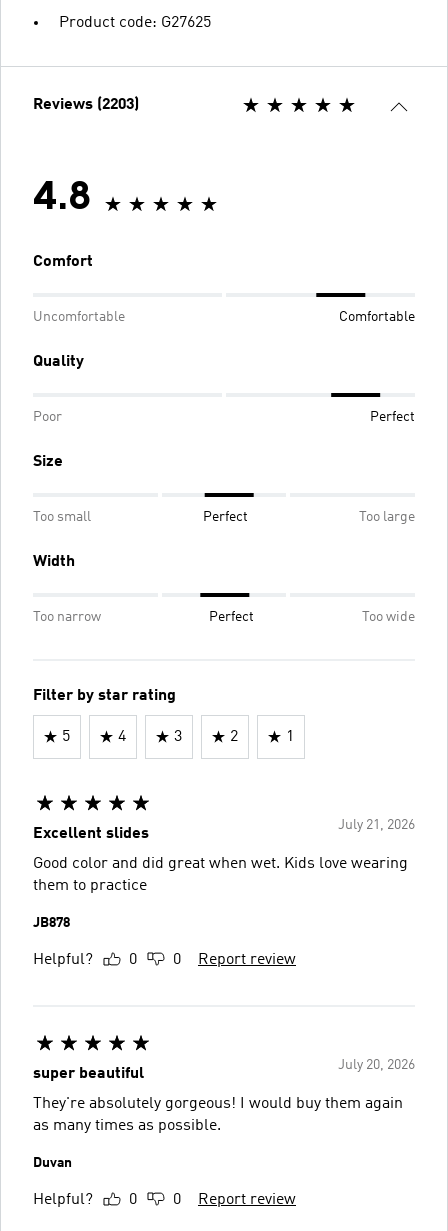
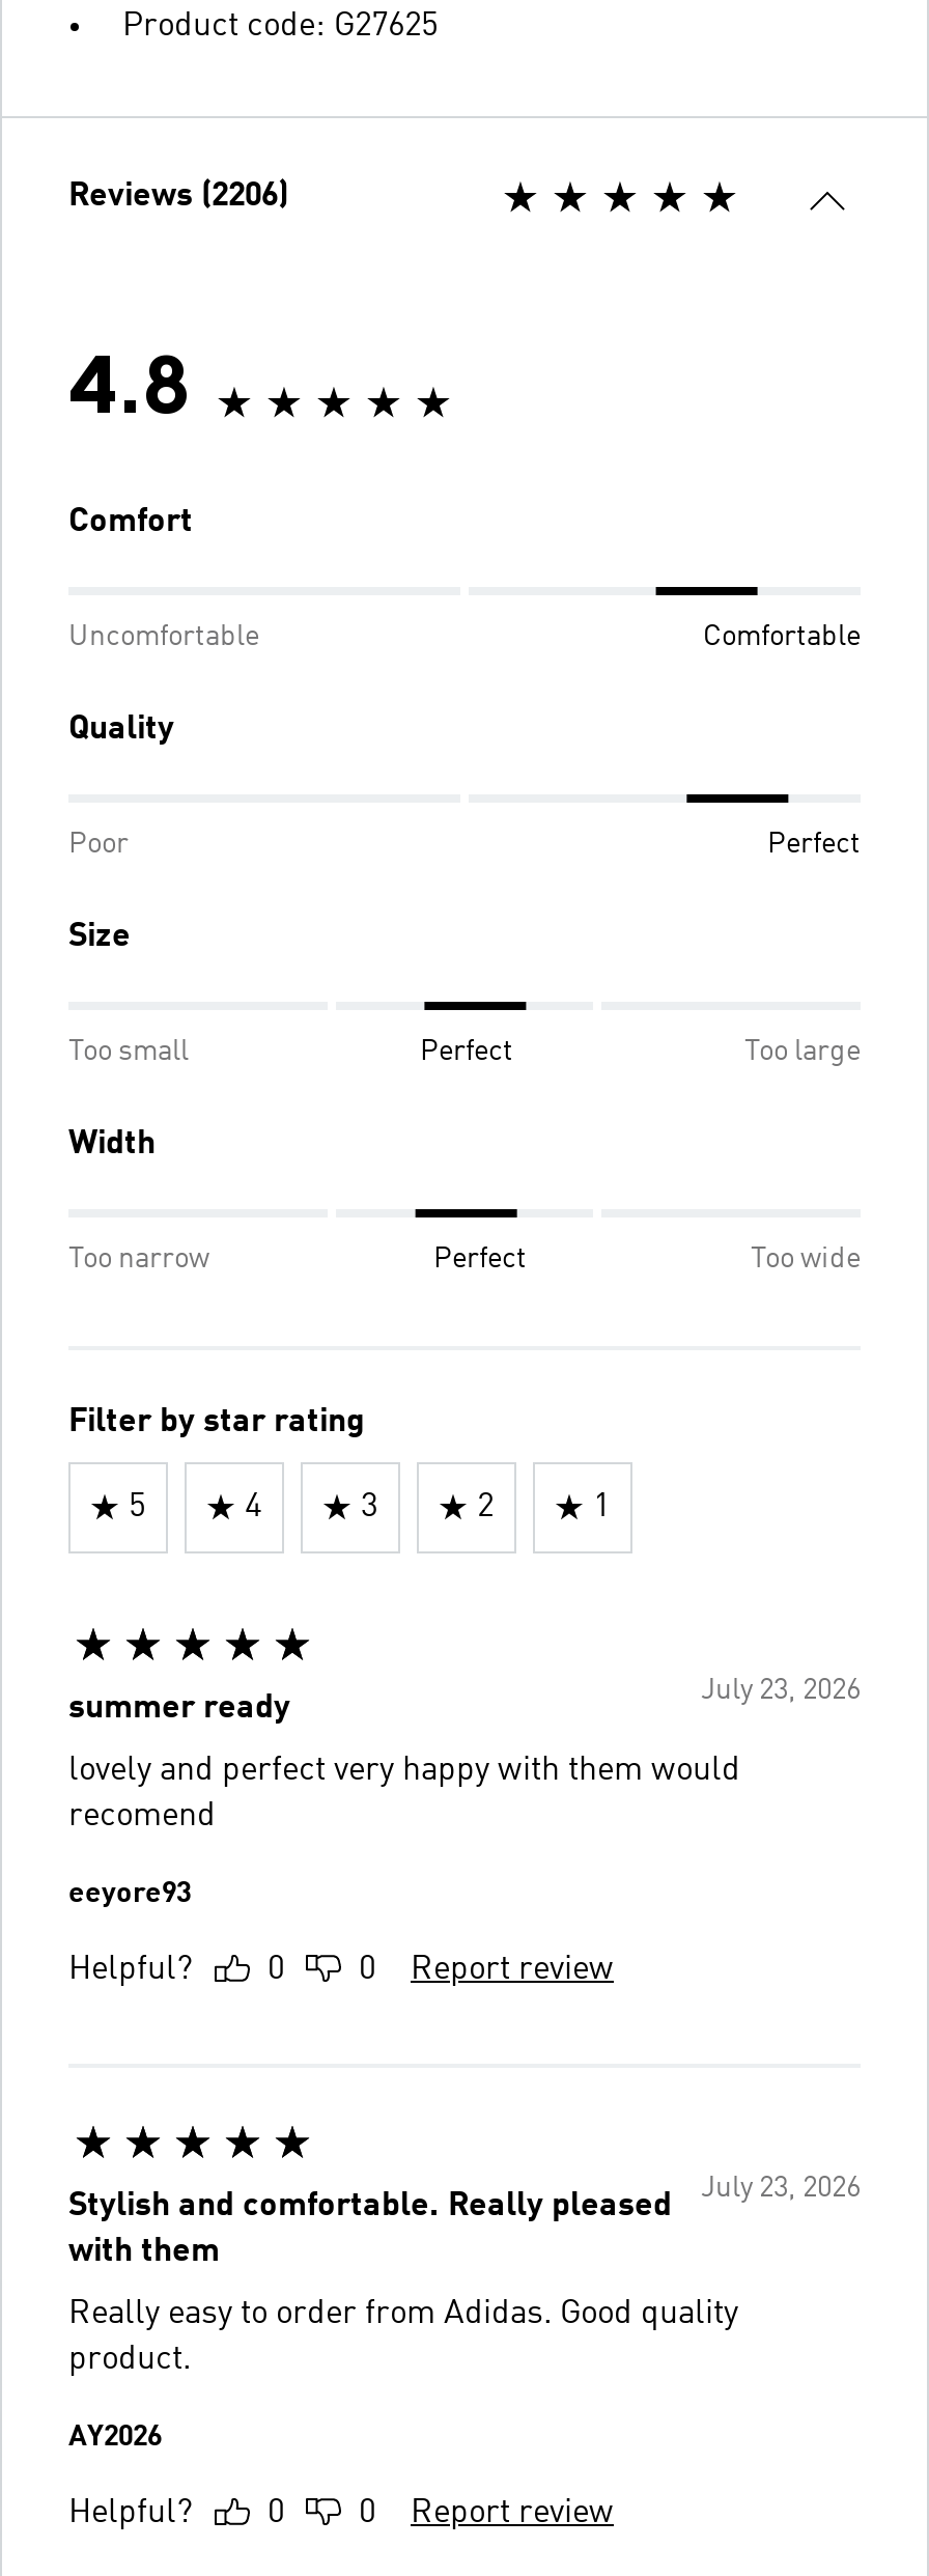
[33,97,139,113] Reviews (2203) -> [68,180,288,214] Reviews (2206)
[33,818,415,842] July 21, 2026 | Excellent slides -> [68,1676,861,1726] July 23, 2026 | summer ready
[33,856,408,894] Good color and did great when wet. Kids love wearing | them to practice -> [68,1755,740,1833] lovely and perfect very happy with them would | recomend
[33,916,70,930] JB878 -> [68,1879,191,1908] eeyore93
[33,1058,415,1082] July 20, 2026 | super beautiful -> [68,2174,861,2269] July 23, 2026 | Stylish and comfortable. Really pleased | with them
[33,1096,403,1134] They're absolutely gorgeous! I would buy them again | as many times as possible. -> [68,2298,738,2377] Really easy to order from Adidas. Good quality | product.
[33,1156,72,1170] Duvan -> [68,2423,162,2452] AY2026

